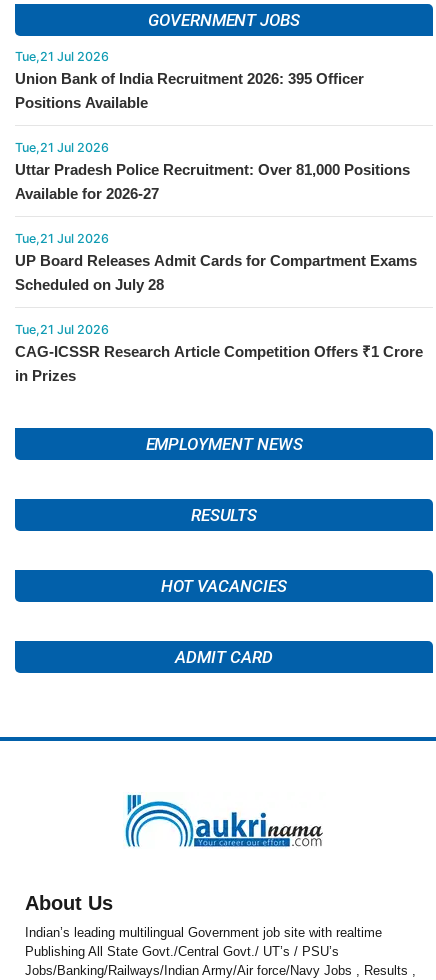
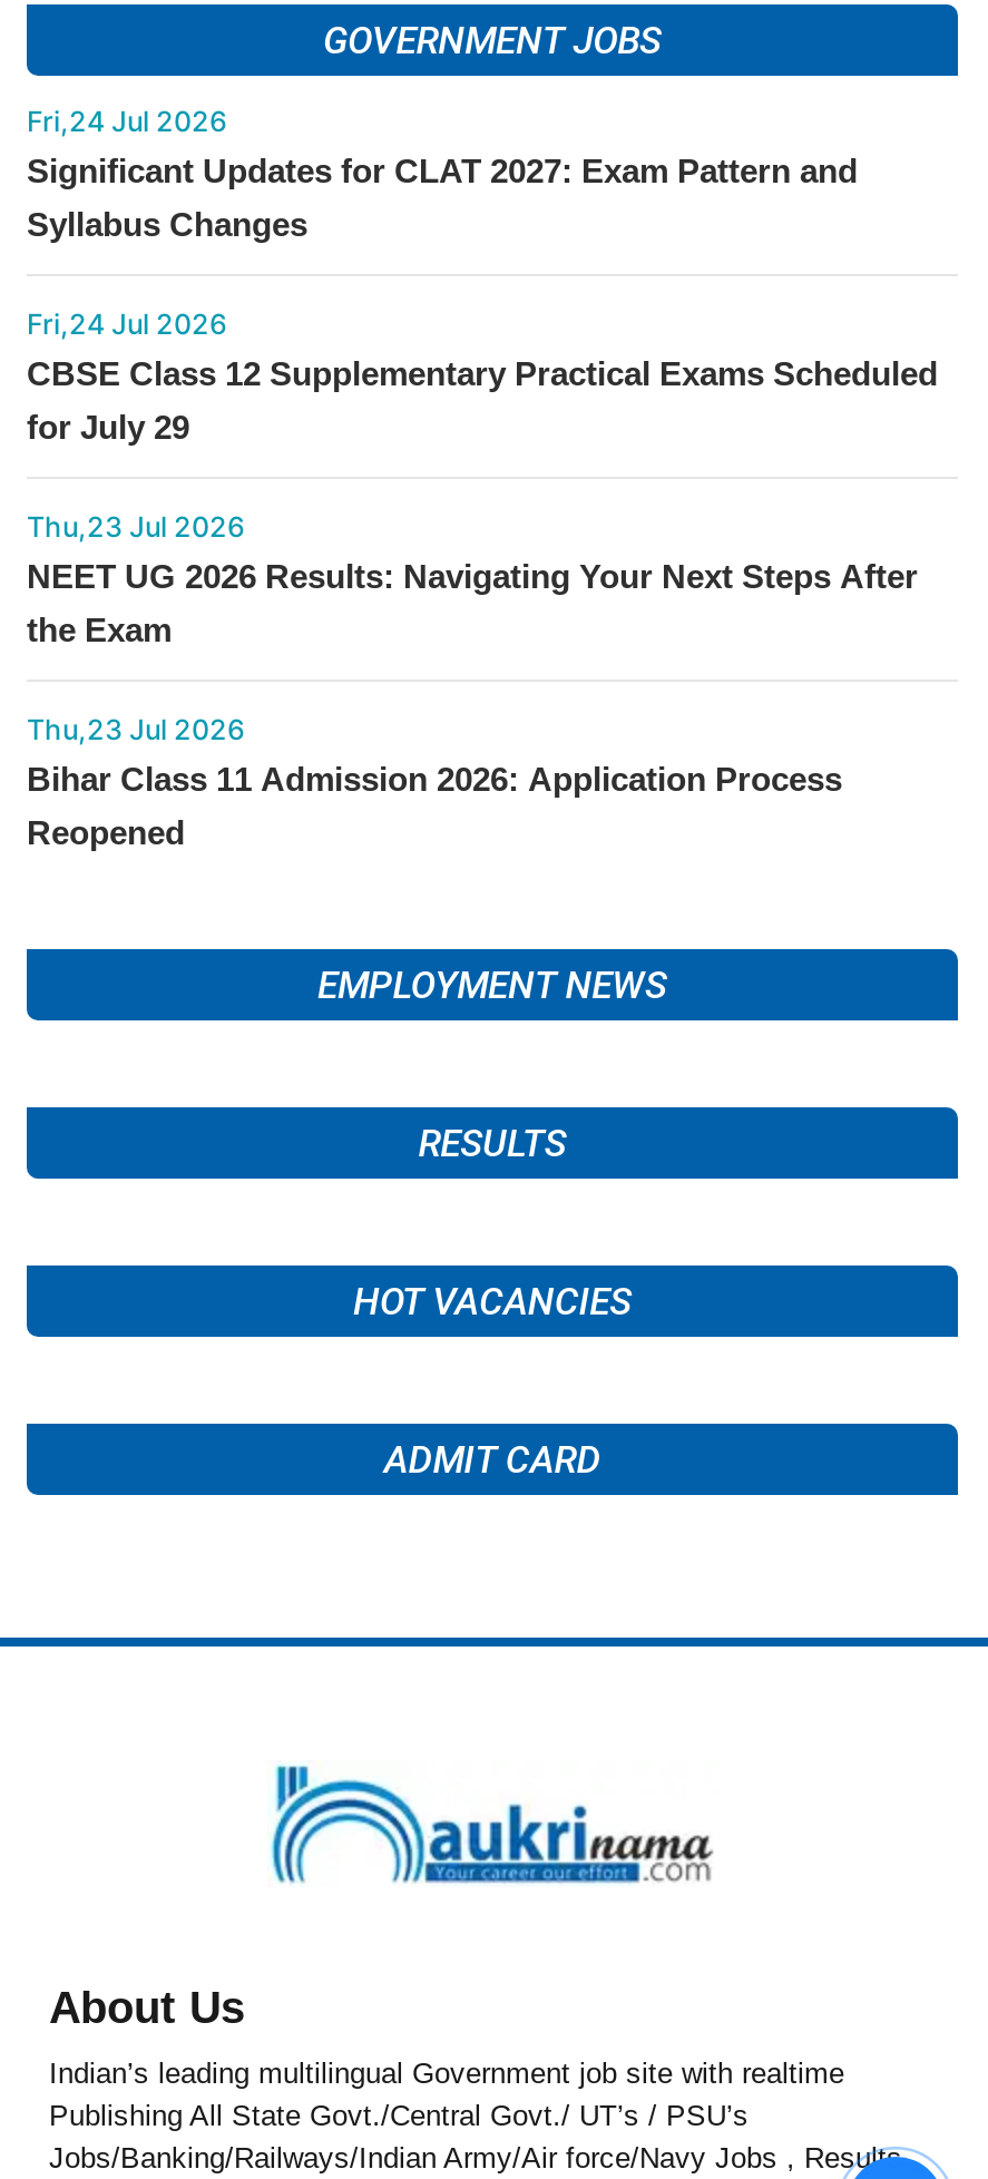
[15,48,364,110] Tue,21 Jul 2026 | Union Bank of India Recruitment 2026: 395 Officer | Positions Available -> [27,104,858,242] Fri,24 Jul 2026 | Significant Updates for CLAT 2027: Exam Pattern and | Syllabus Changes
[15,139,410,201] Tue,21 Jul 2026 | Uttar Pradesh Police Recruitment: Over 81,000 Positions | Available for 2026-27 -> [27,306,938,444] Fri,24 Jul 2026 | CBSE Class 12 Supplementary Practical Exams Scheduled | for July 29
[15,230,417,292] Tue,21 Jul 2026 | UP Board Releases Admit Cards for Compartment Exams | Scheduled on July 28 -> [27,509,918,647] Thu,23 Jul 2026 | NEET UG 2026 Results: Navigating Your Next Steps After | the Exam
[15,321,423,383] Tue,21 Jul 2026 | CAG-ICSSR Research Article Competition Offers ₹1 Crore | in Prizes -> [27,712,842,850] Thu,23 Jul 2026 | Bihar Class 11 Admission 2026: Application Process | Reopened

